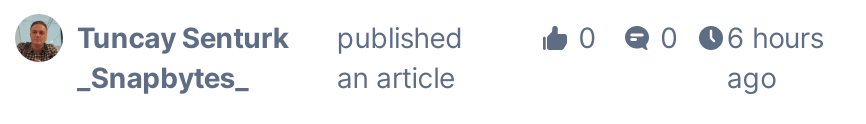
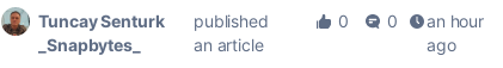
[727,20,823,54] 6 hours -> [426,11,484,31] an hour

